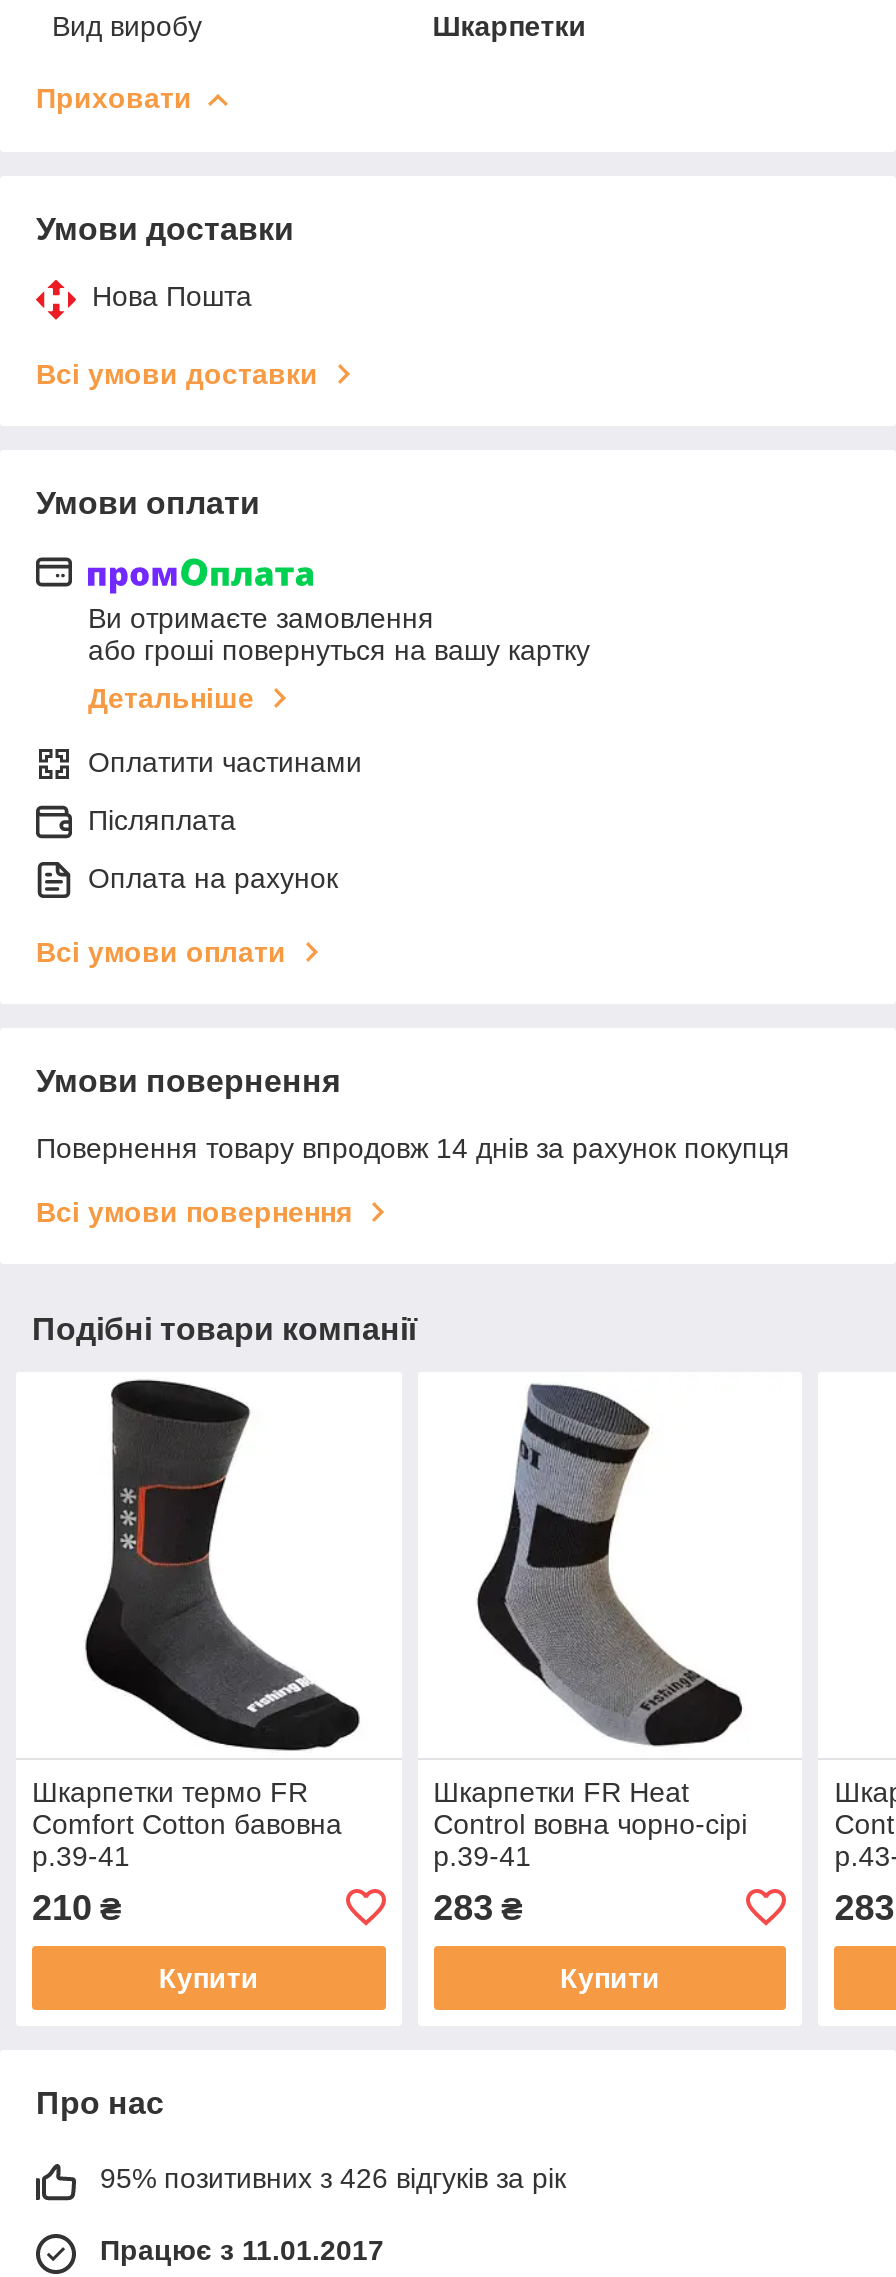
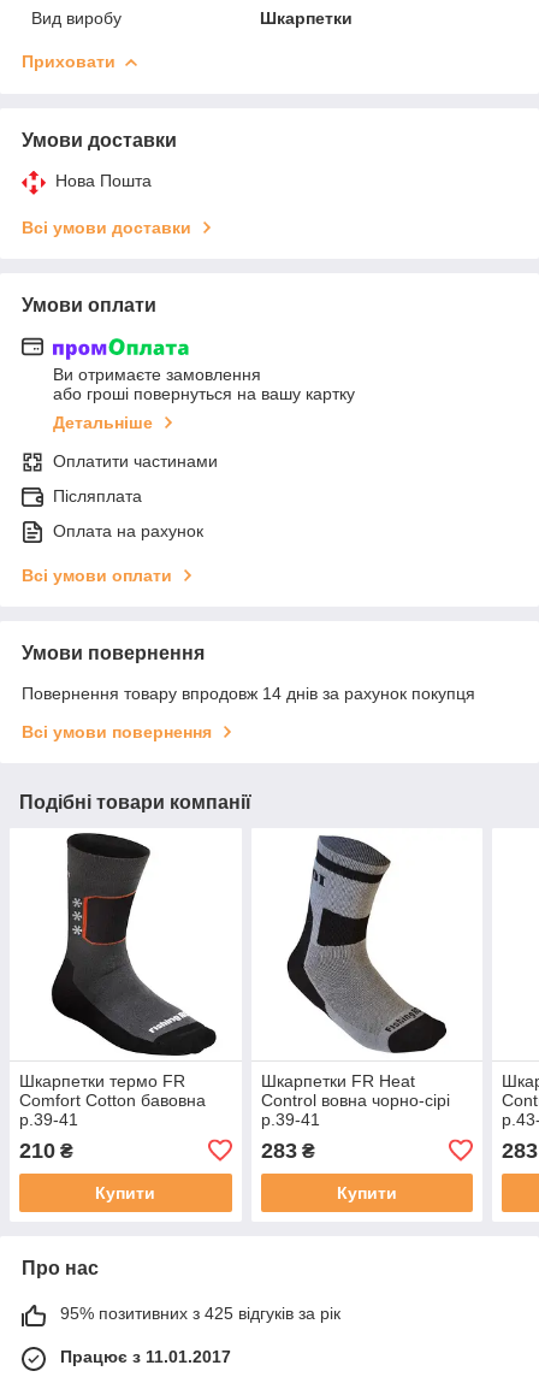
[100,2162,566,2194] 95% позитивних з 426 відгуків за рік -> [60,1303,340,1323] 95% позитивних з 425 відгуків за рік

